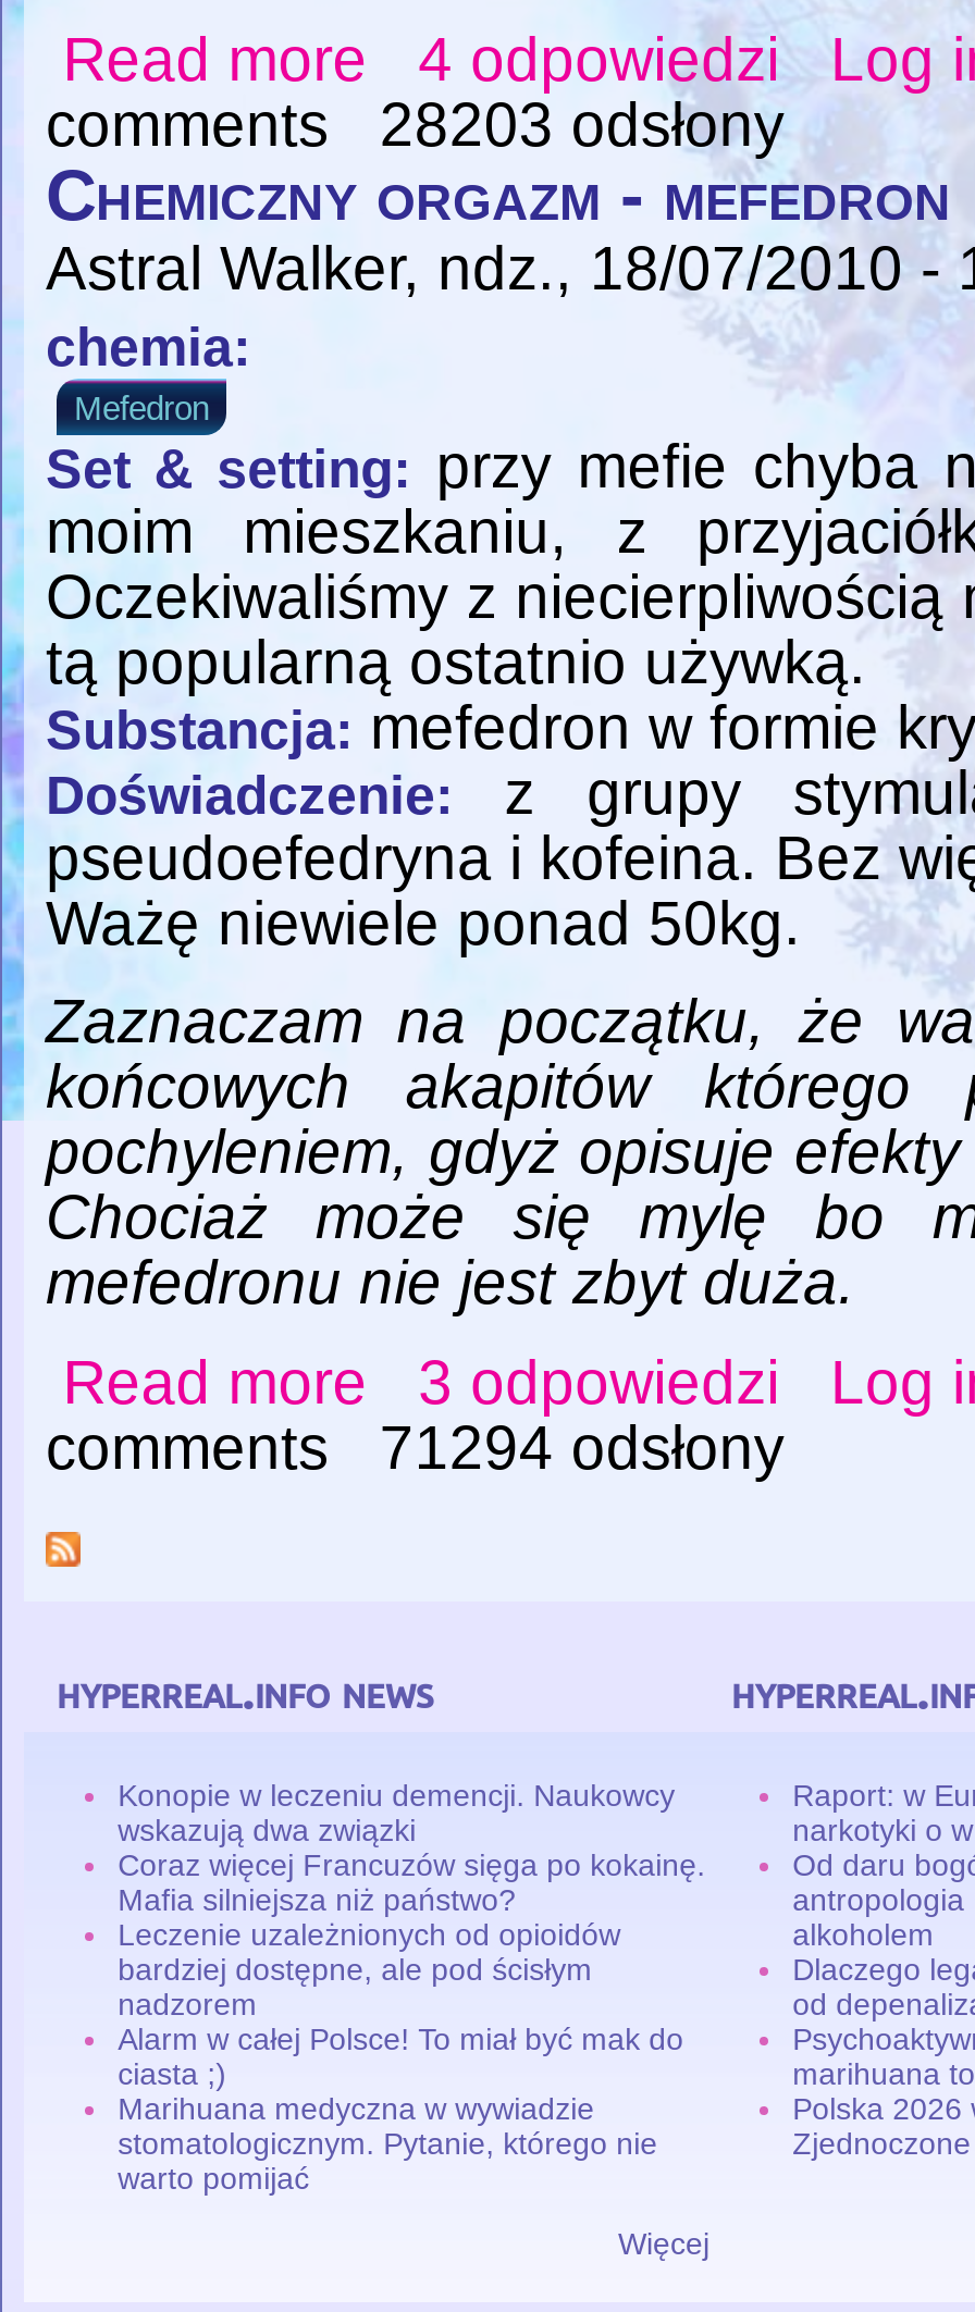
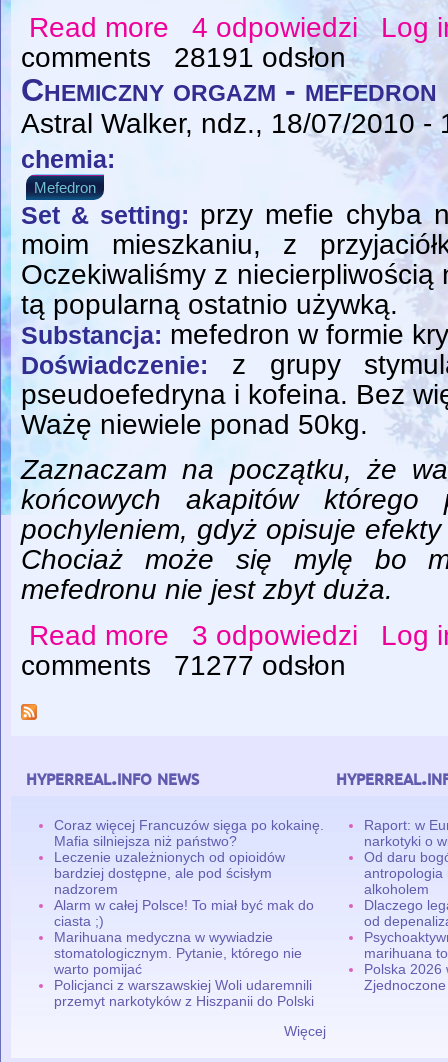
[46,91,784,158] comments 28203 odsłony -> [21,42,346,73] comments 28191 odsłon
[46,1414,784,1482] comments 71294 odsłony -> [21,650,346,681] comments 71277 odsłon
[118,1778,675,1847] Konopie w leczeniu demencji. Naukowcy | wskazują dwa związki -> none
moved [118,1847,706,2195] -> [54,817,324,977]: Coraz więcej Francuzów sięga po kokainę. | Mafia silniejsza niż państwo? | Leczenie uzależnionych od opioidów | ... | stomatologicznym. Pytanie, którego nie | warto pomijać
none -> [54,977,314,1009] Policjanci z warszawskiej Woli udaremnili | przemyt narkotyków z Hiszpanii do Polski

